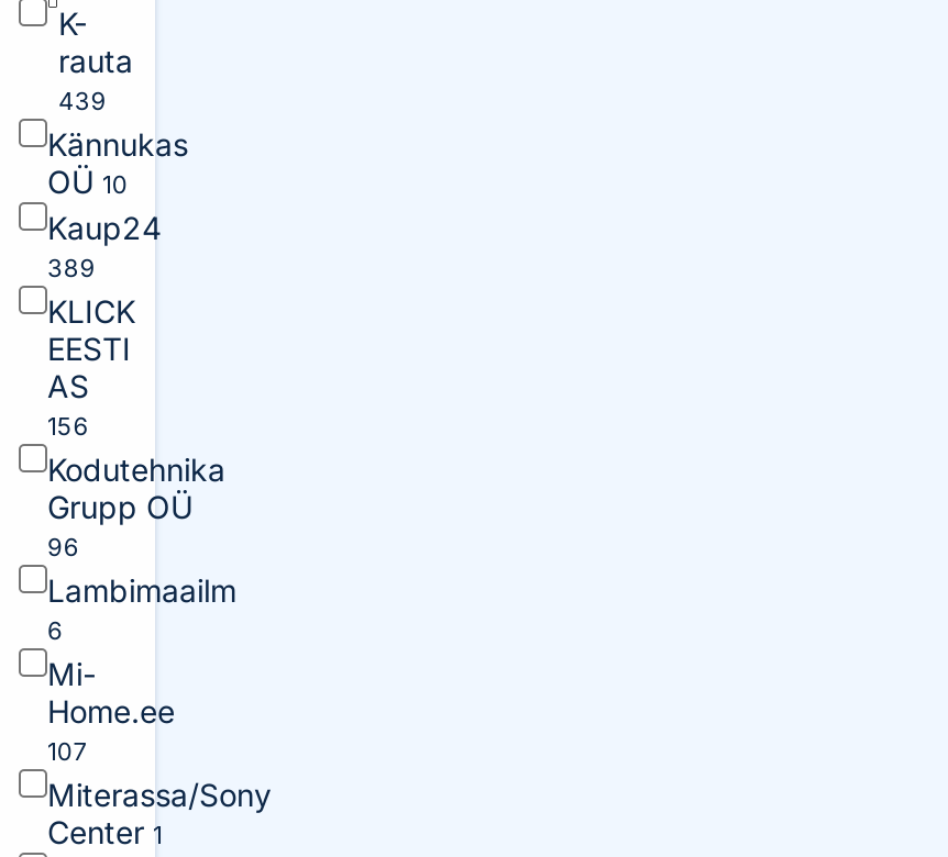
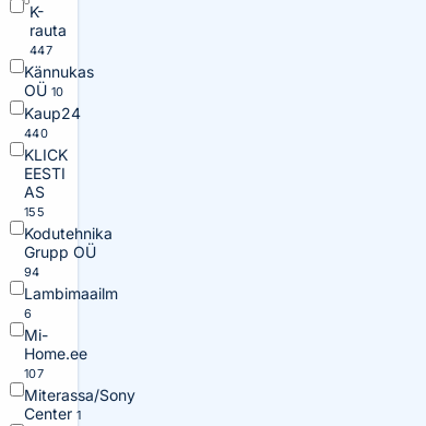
[58,86,107,116] 439 -> [29,43,53,58] 447
[47,253,96,283] 389 -> [24,126,48,141] 440
[47,411,90,442] 156 -> [24,204,45,220] 155
[47,532,80,563] 96 -> [24,264,40,280] 94

